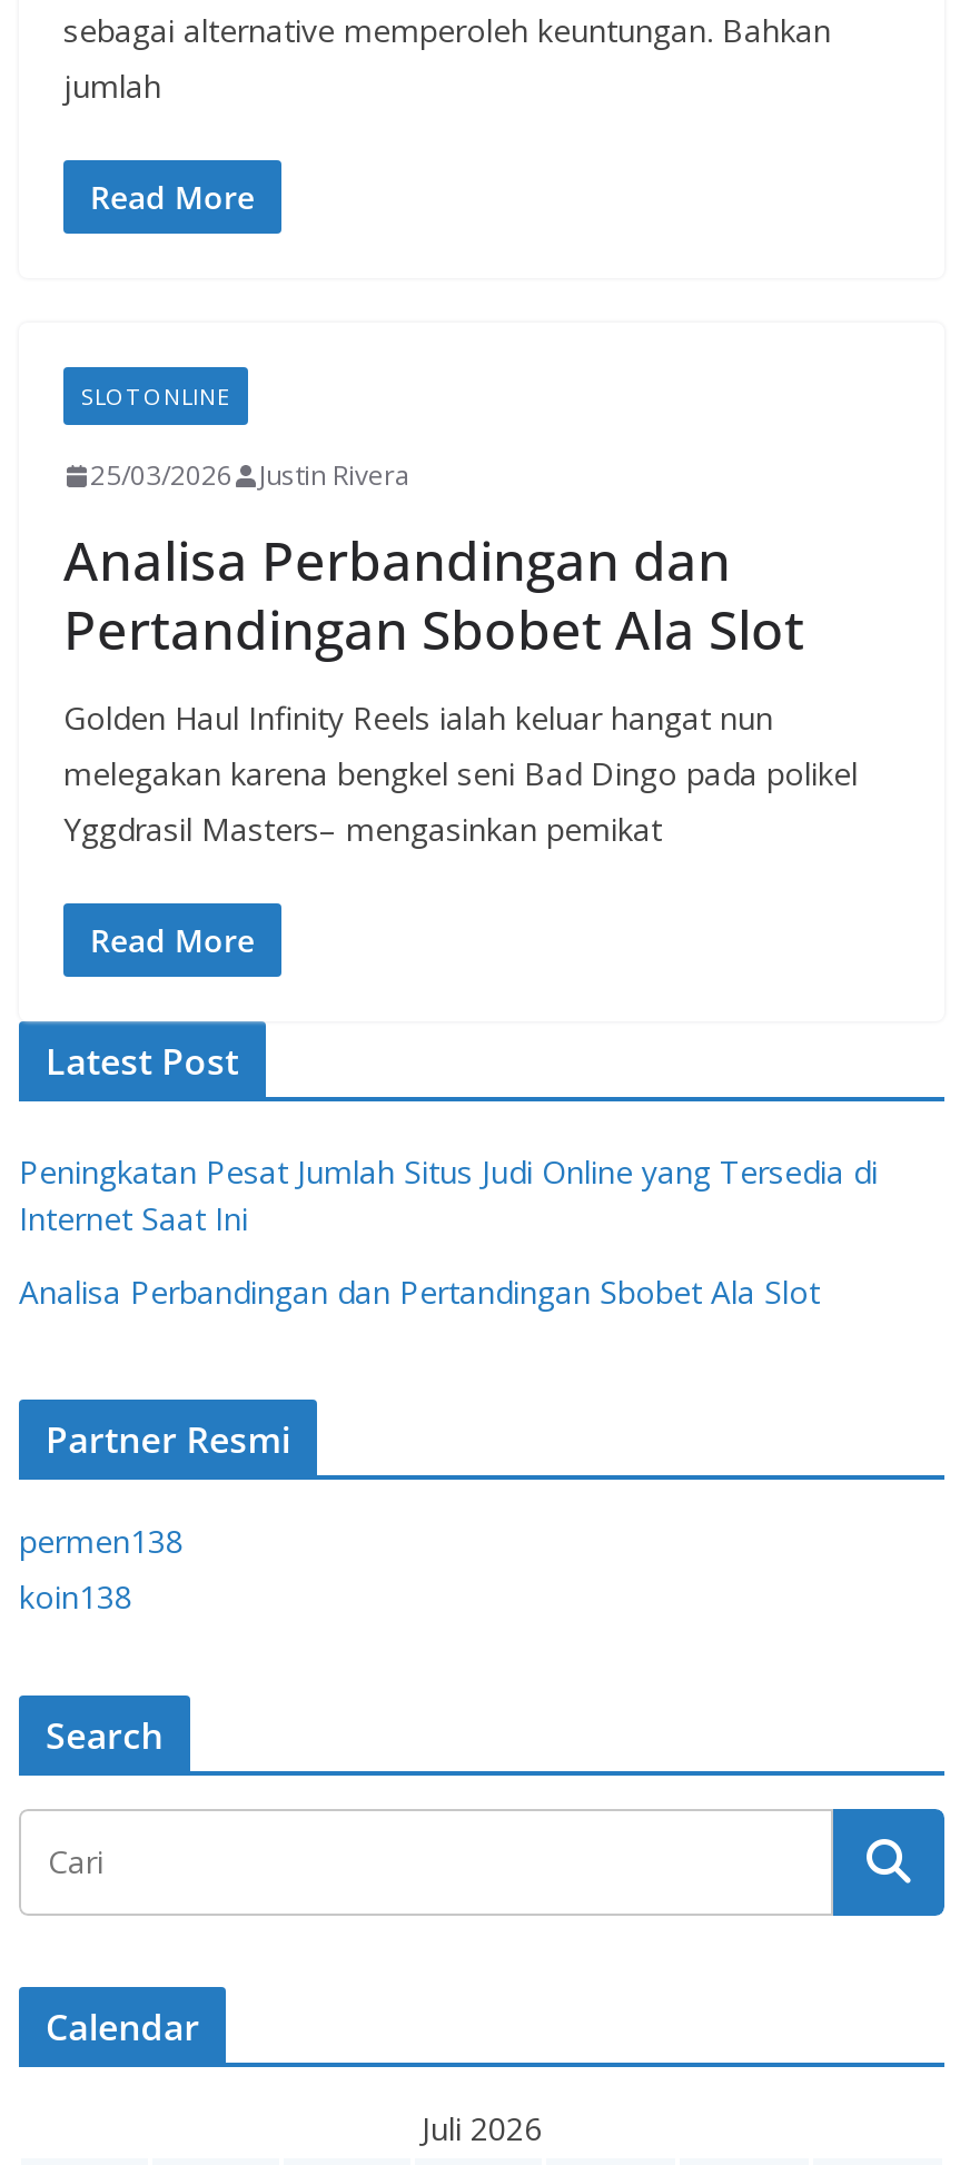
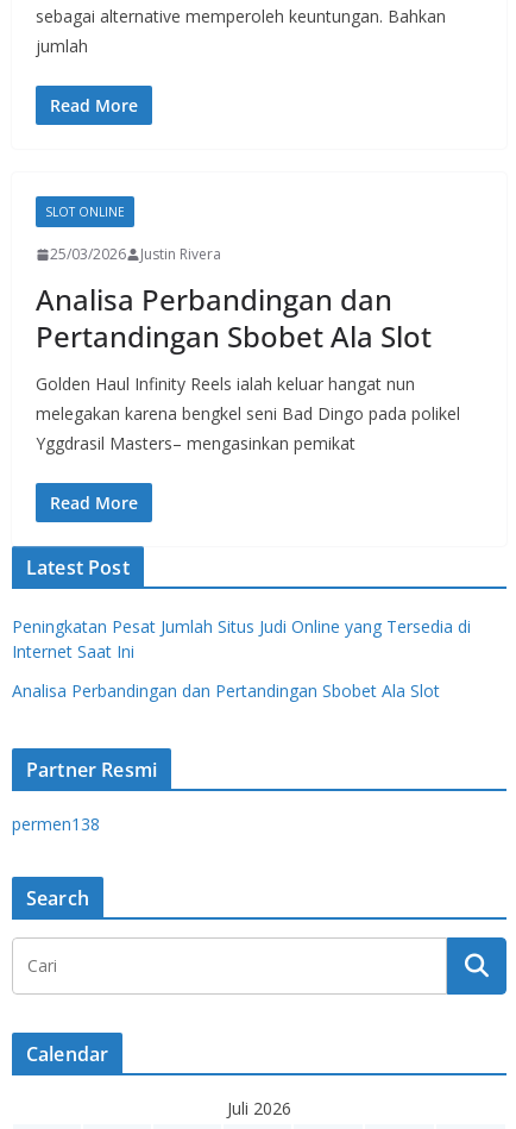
[19,1575,132,1618] koin138 -> none

